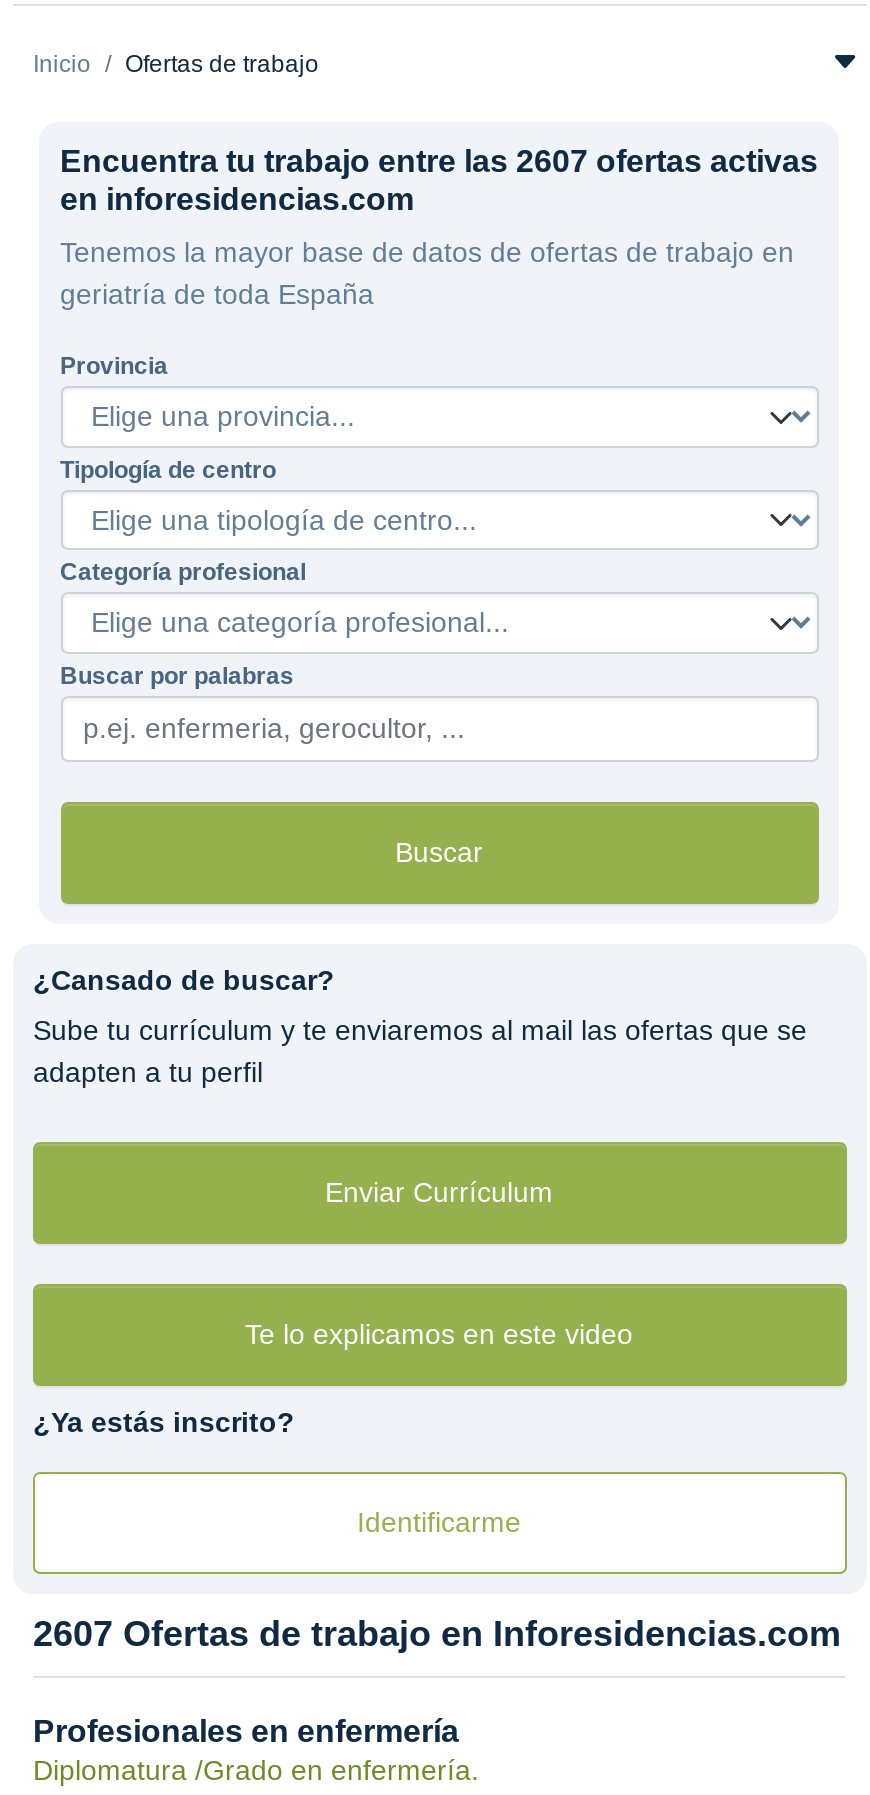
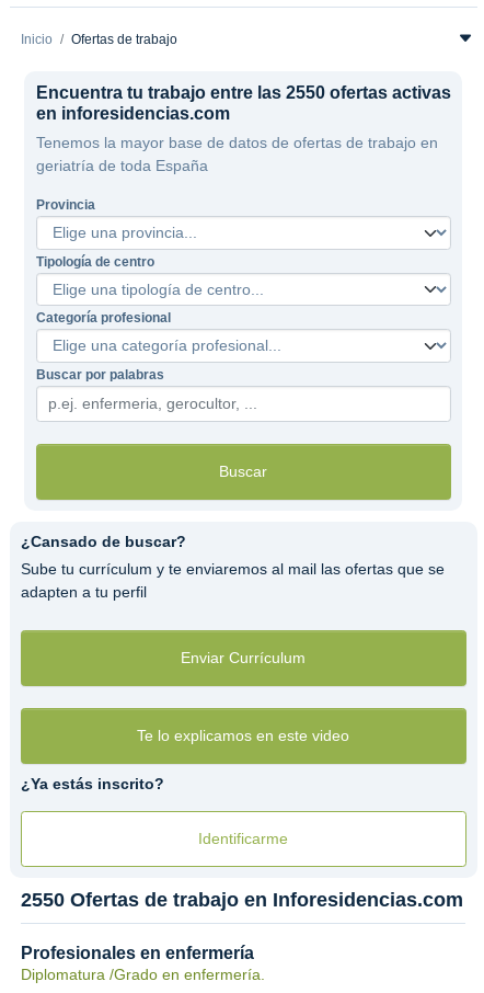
[60,144,818,178] Encuentra tu trabajo entre las 2607 ofertas activas -> [36,83,451,102] Encuentra tu trabajo entre las 2550 ofertas activas
[33,1614,841,1654] 2607 Ofertas de trabajo en Inforesidencias.com -> [21,889,463,911] 2550 Ofertas de trabajo en Inforesidencias.com

